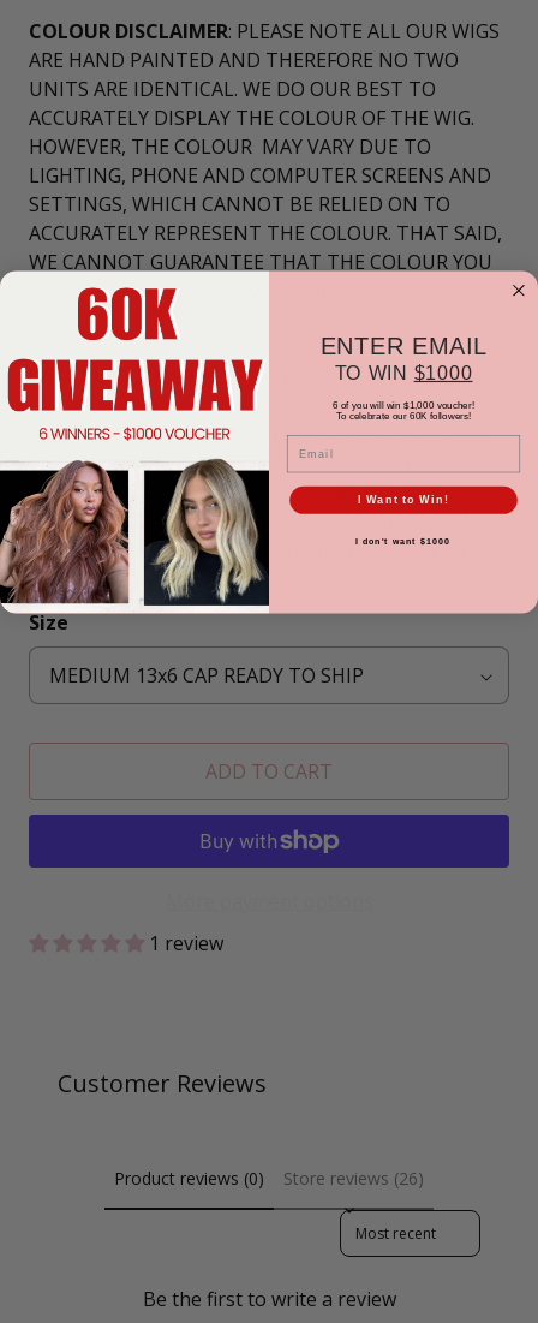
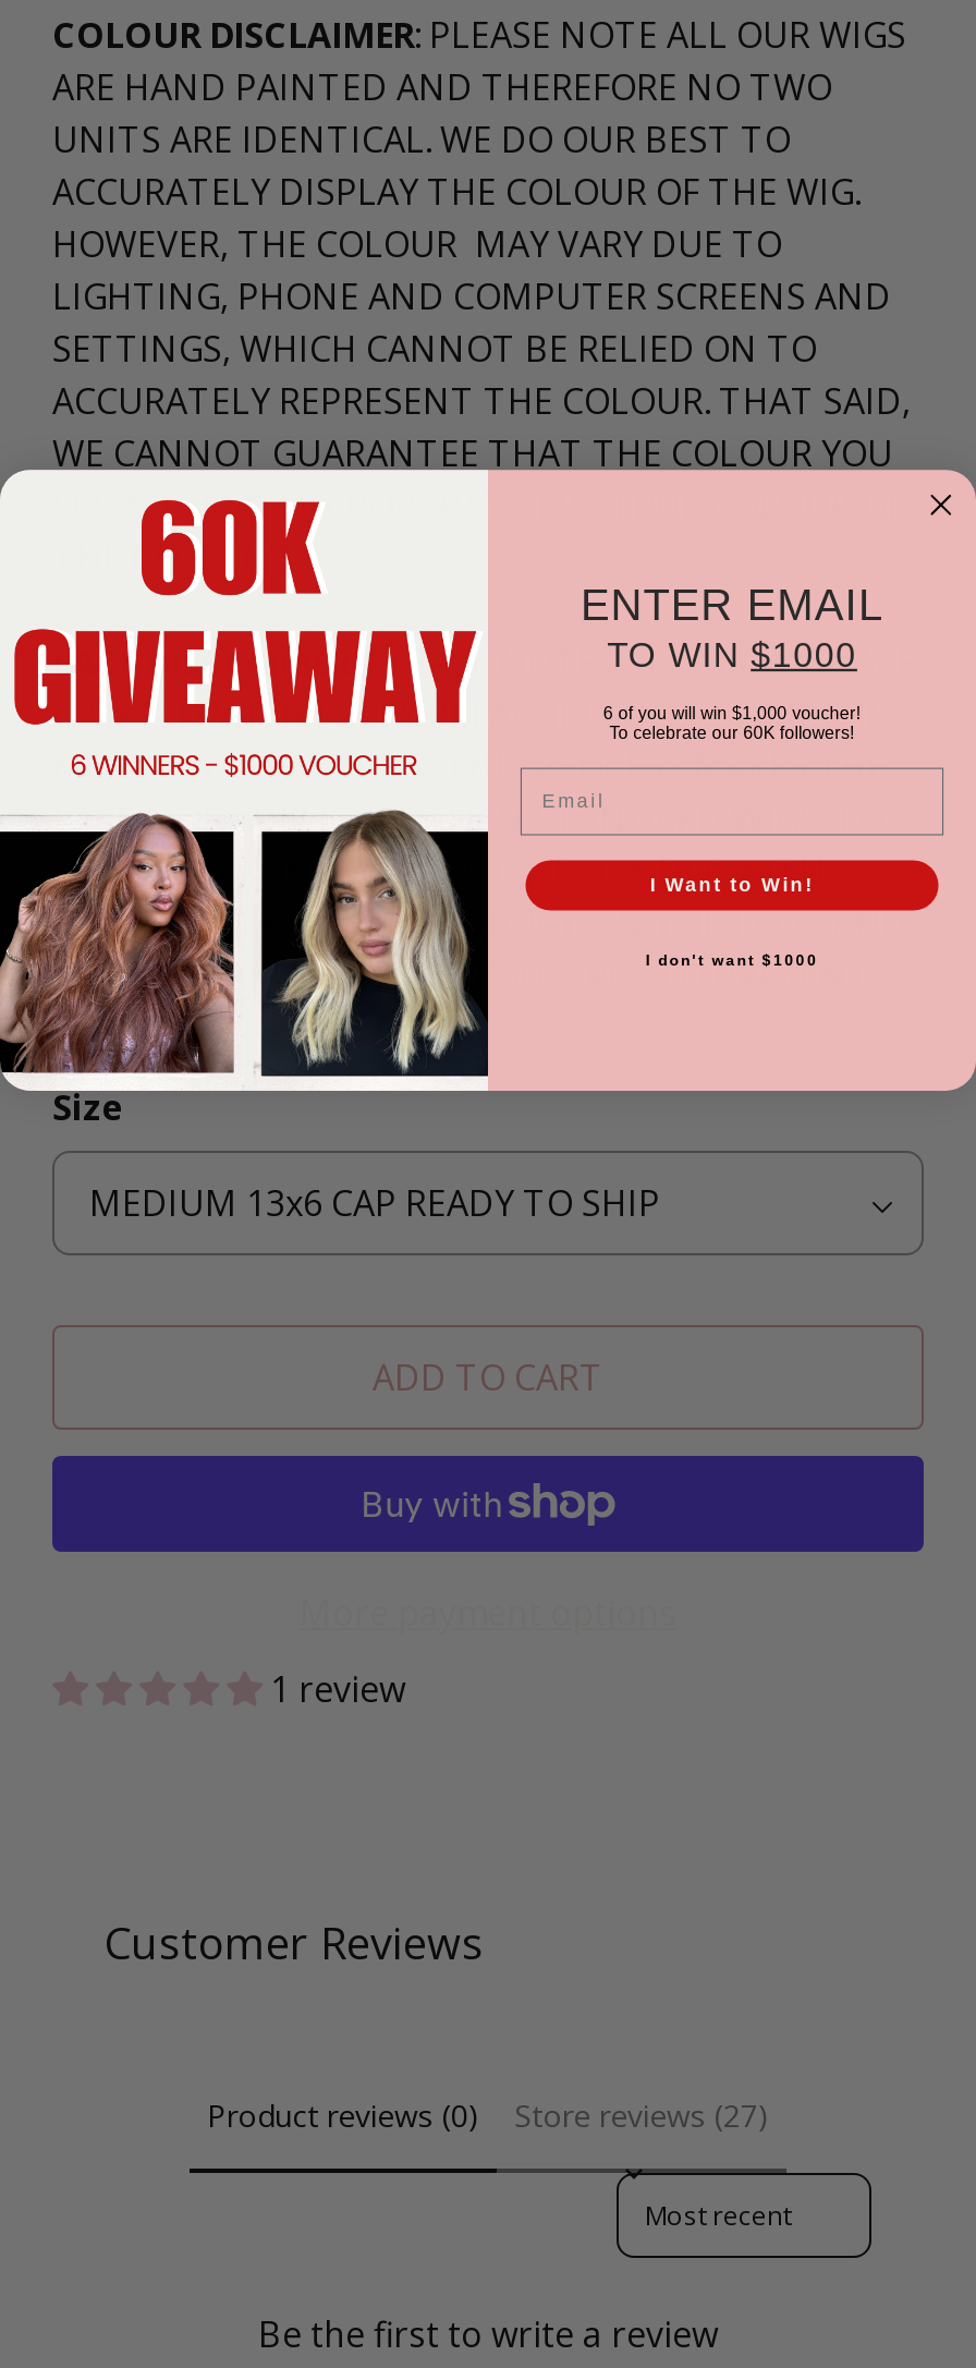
[283,1166,424,1189] Store reviews (26) -> [514,2094,769,2135] Store reviews (27)

